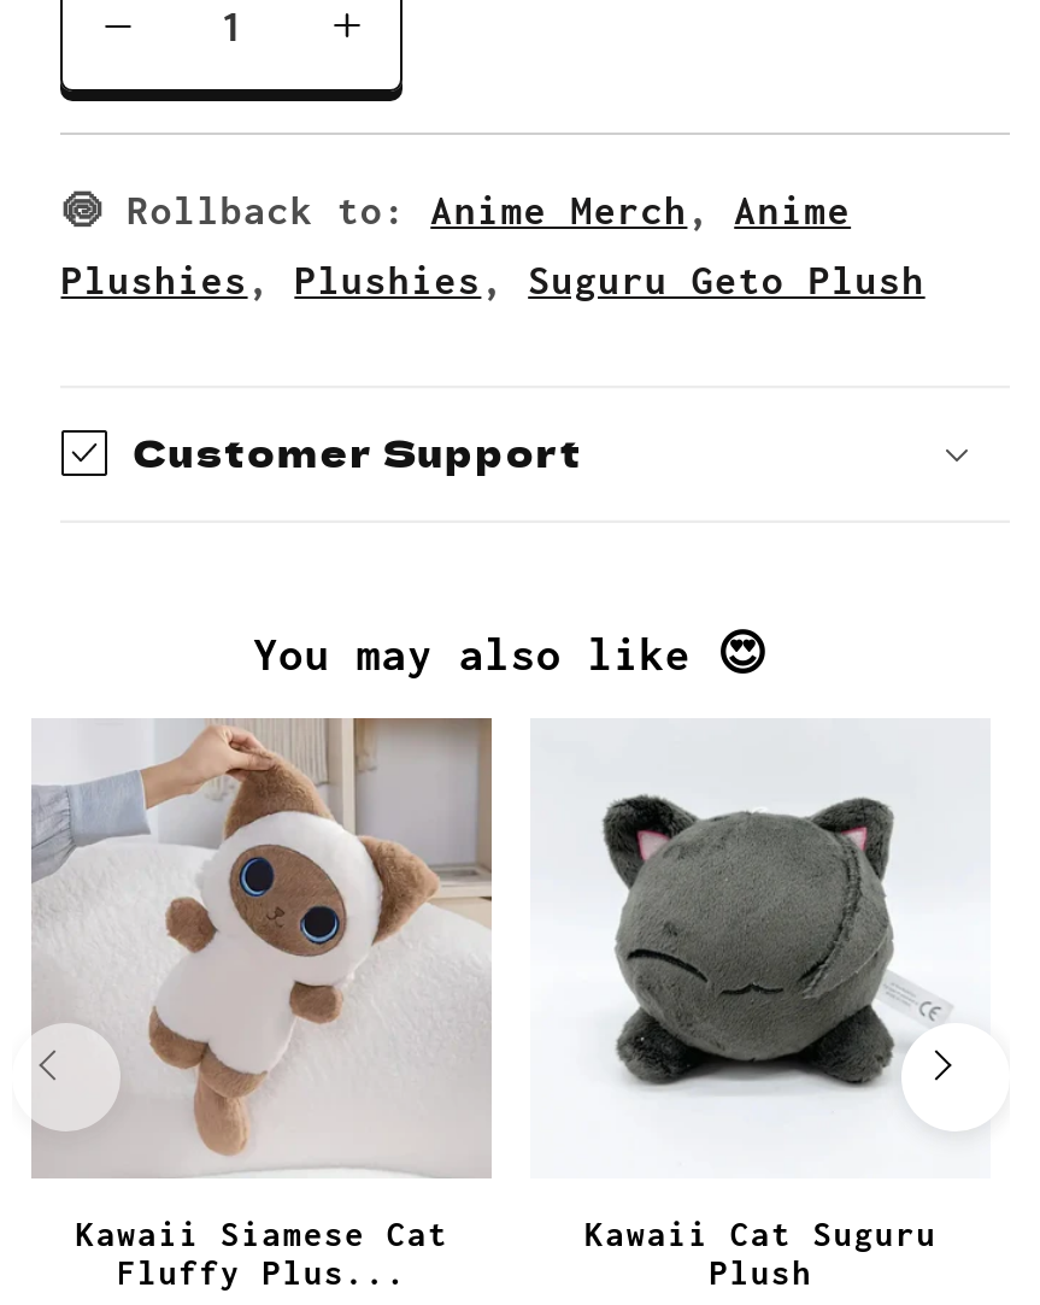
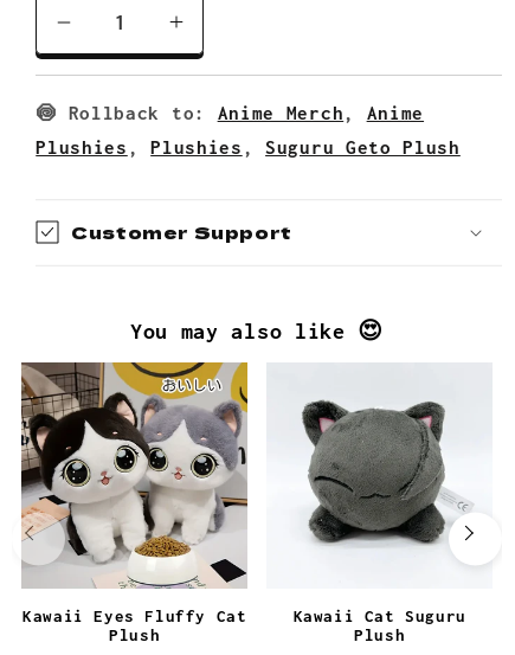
[31,718,494,1291] [image] | Kawaii Siamese Cat | Fluffy Plus... -> [20,361,247,644] [image] | Kawaii Eyes Fluffy Cat | Plush

